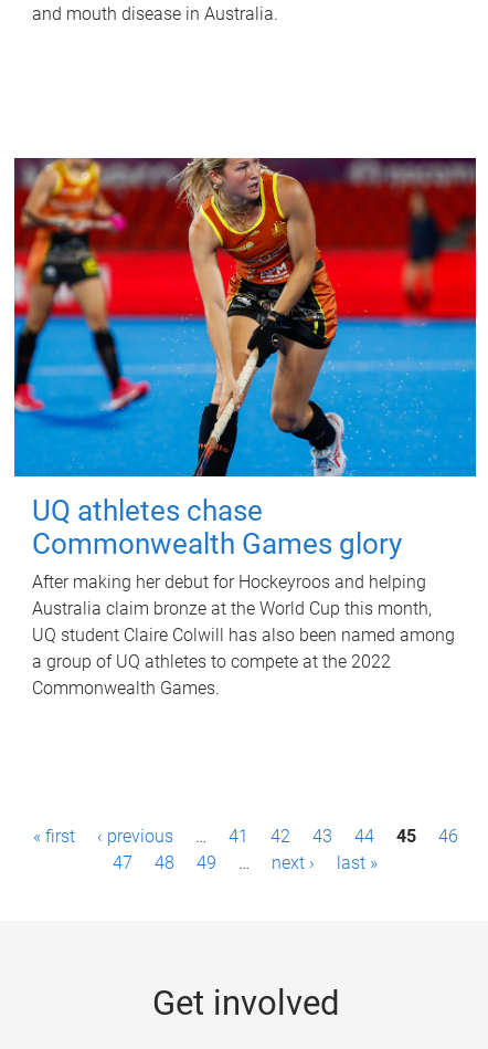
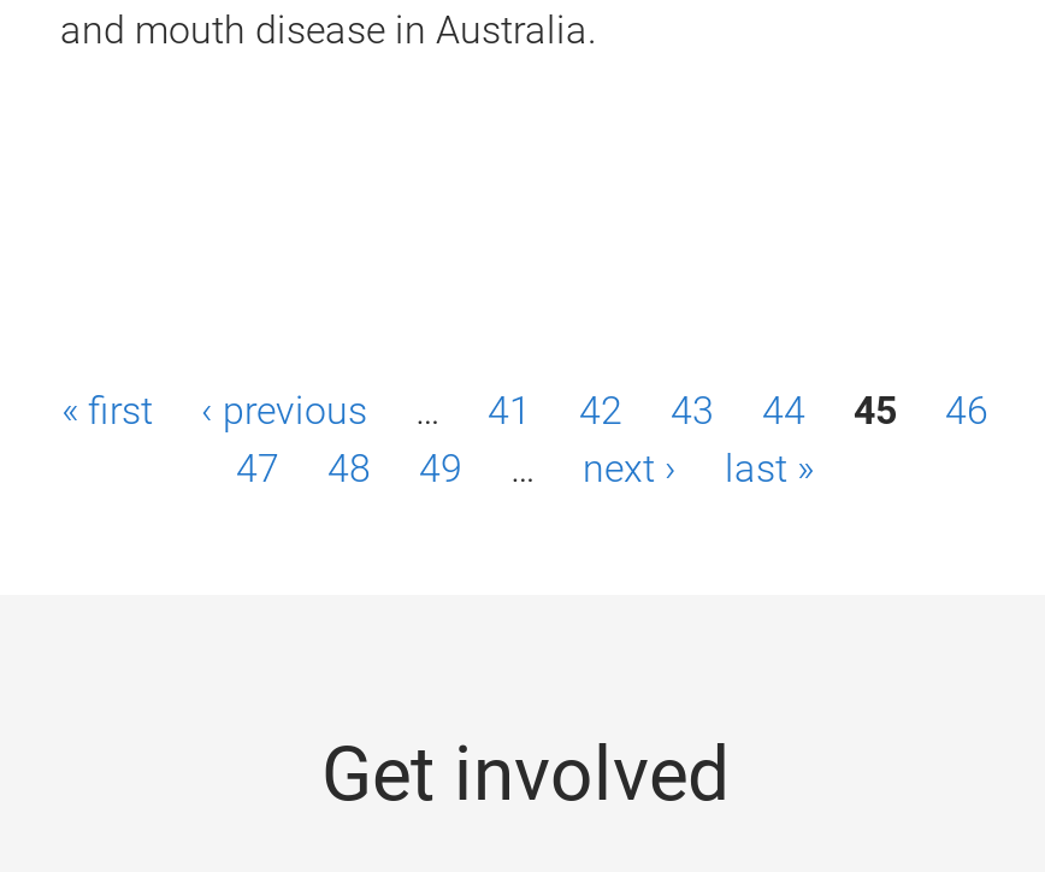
[13,157,477,699] [image] | UQ athletes chase | Commonwealth Games glory | After making her debut for Hockeyroos and helping | Australia claim bronze at the World Cup this month, | UQ student Claire Colwill has also been named among | a group of UQ athletes to compete at the 2022 | Commonwealth Games. -> none

